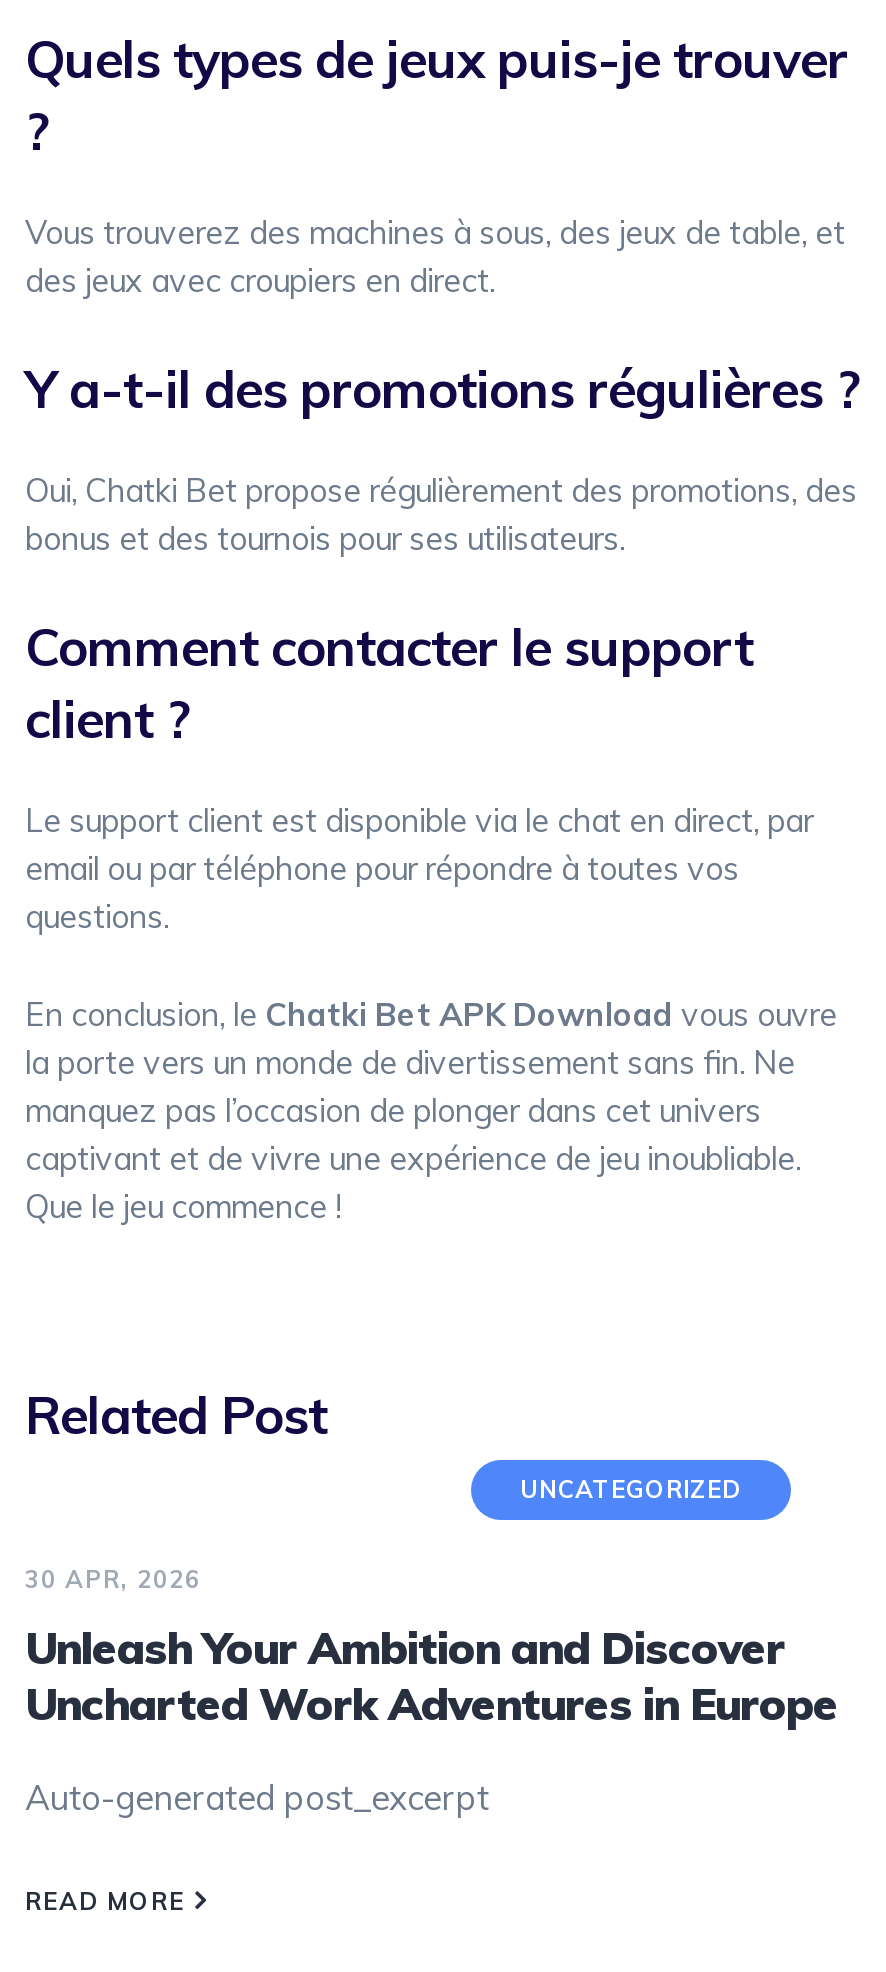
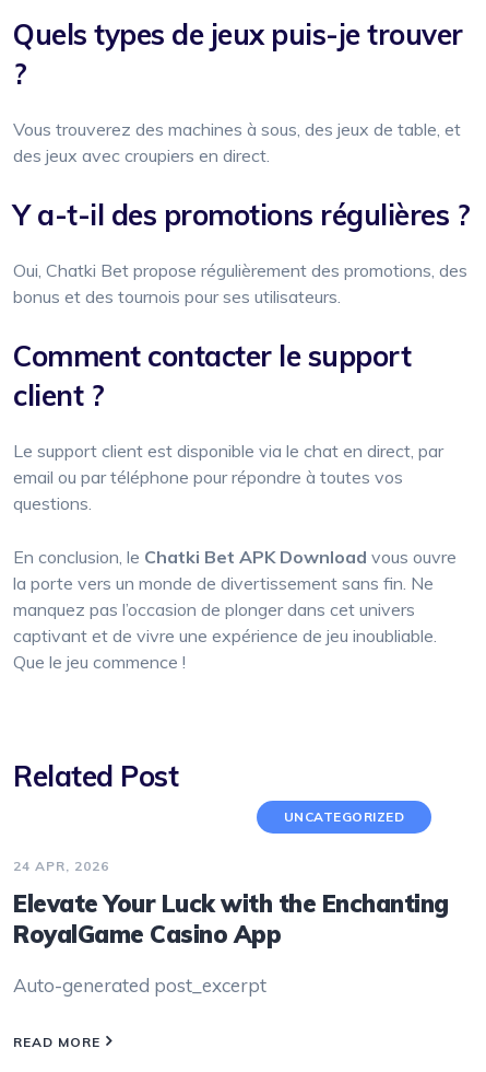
[25,1564,201,1594] 30 APR, 2026 -> [13,858,109,874] 24 APR, 2026
[25,1620,838,1732] Unleash Your Ambition and Discover | Uncharted Work Adventures in Europe -> [13,888,448,949] Elevate Your Luck with the Enchanting | RoyalGame Casino App

